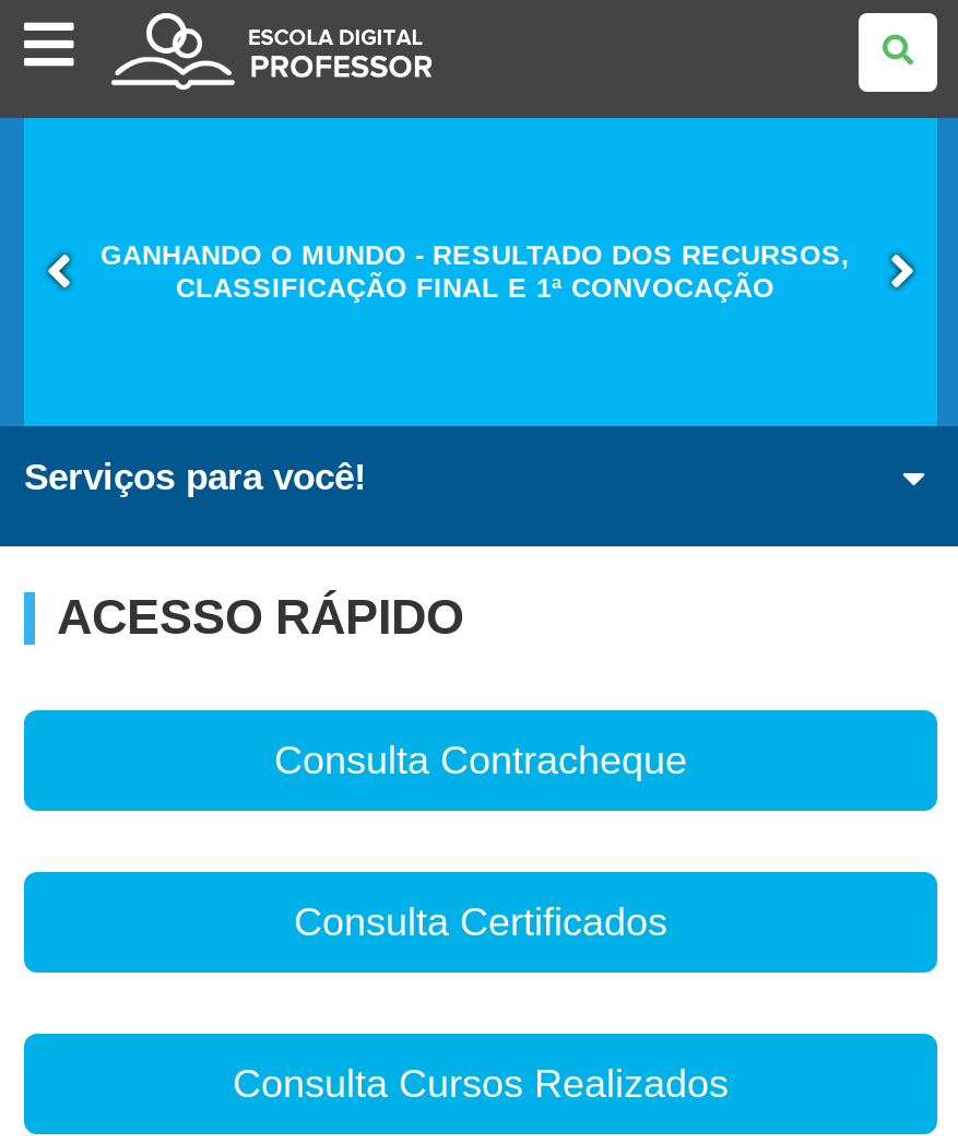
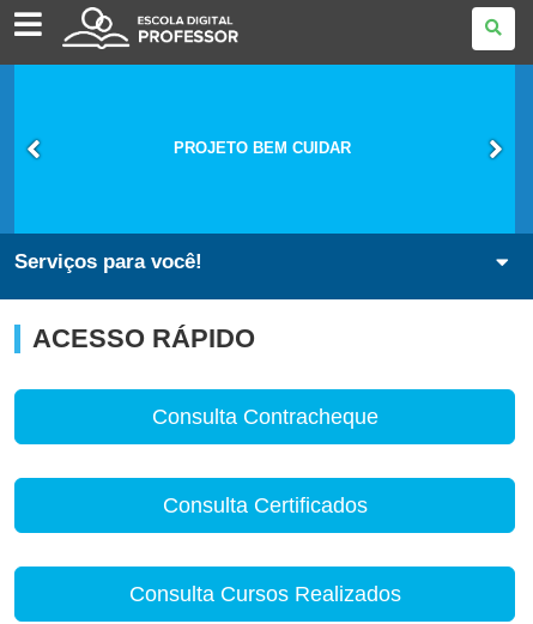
[100,240,850,303] GANHANDO O MUNDO - RESULTADO DOS RECURSOS, | CLASSIFICAÇÃO FINAL E 1ª CONVOCAÇÃO -> [173,140,350,157] PROJETO BEM CUIDAR

